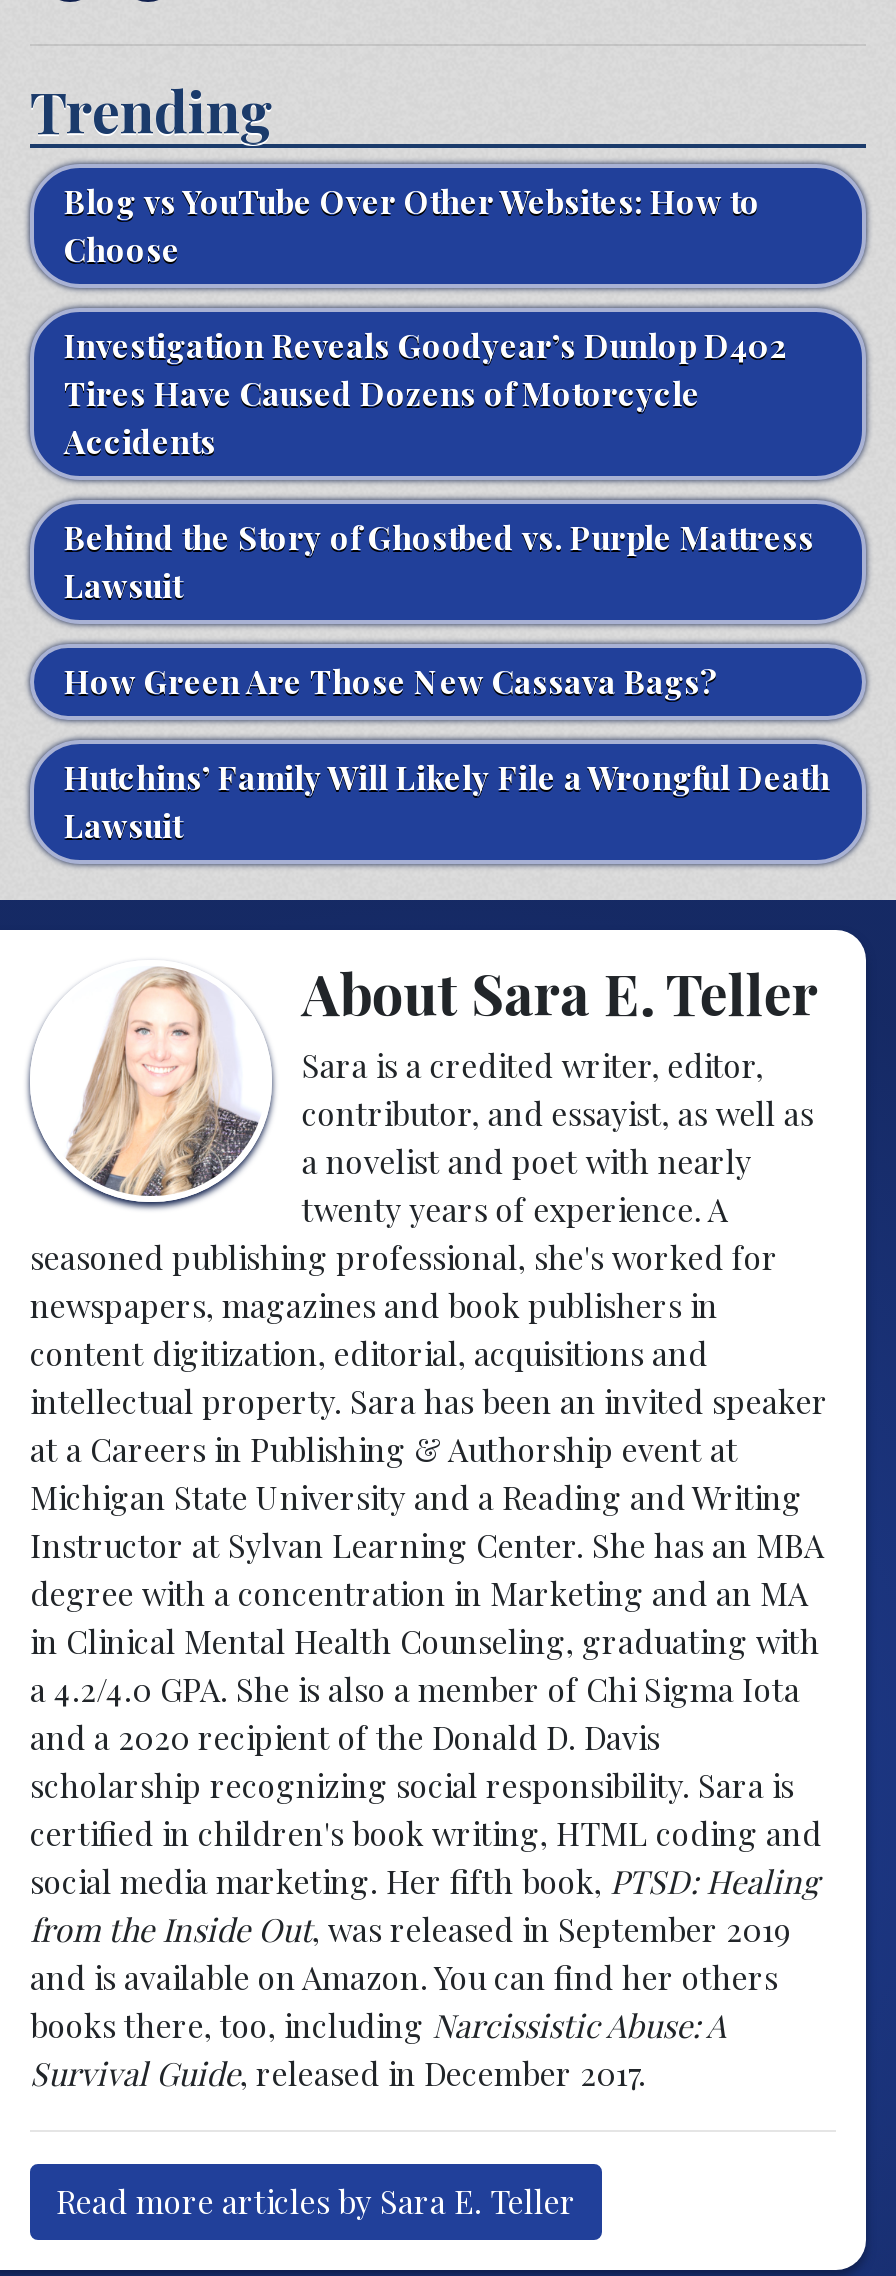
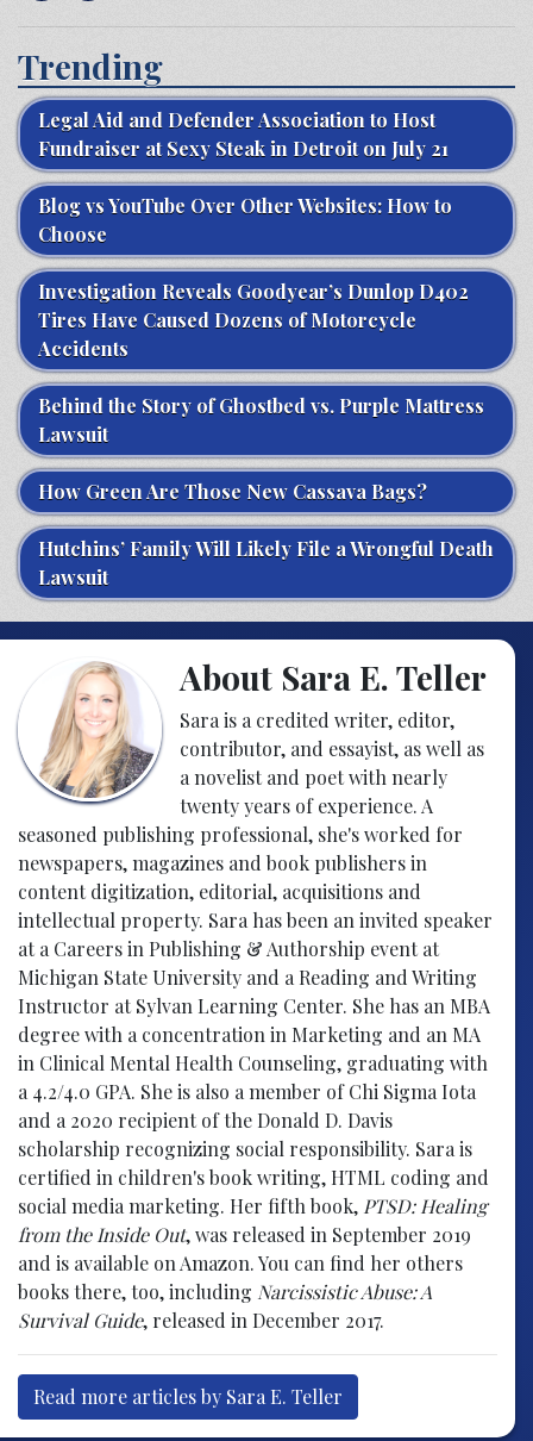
none -> [38,108,449,161] Legal Aid and Defender Association to Host | Fundraiser at Sexy Steak in Detroit on July 21

